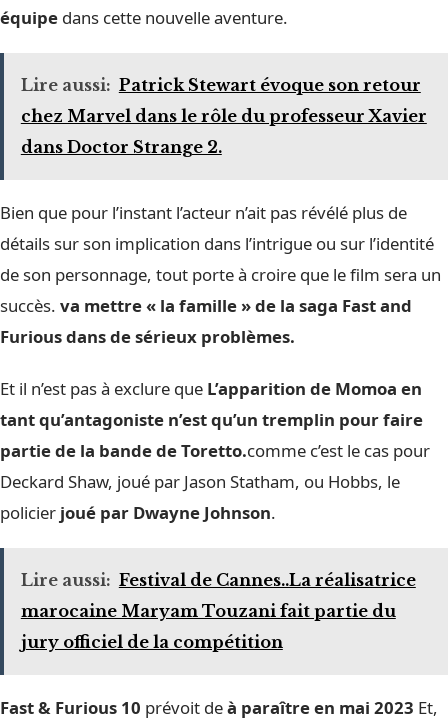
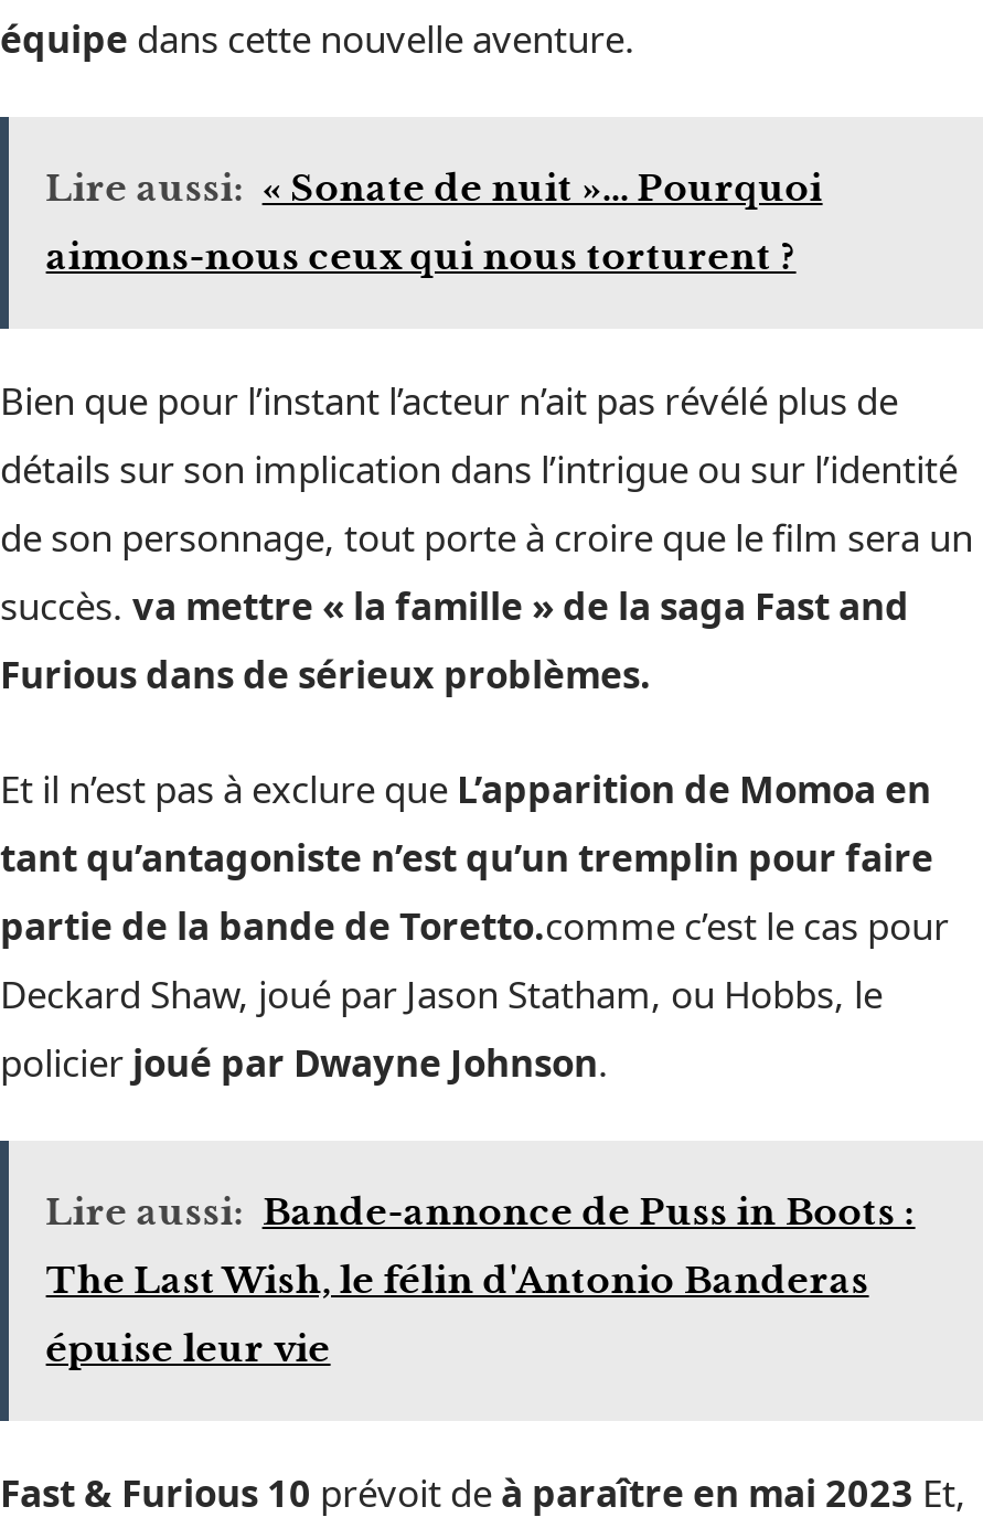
[21,75,427,157] Lire aussi: Patrick Stewart évoque son retour | chez Marvel dans le rôle du professeur Xavier | dans Doctor Strange 2. -> [46,166,823,278] Lire aussi: « Sonate de nuit »... Pourquoi | aimons-nous ceux qui nous torturent ?
[21,570,416,590] Lire aussi: Festival de Cannes..La réalisatrice -> [46,1190,915,1234] Lire aussi: Bande-annonce de Puss in Boots :
[21,601,396,621] marocaine Maryam Touzani fait partie du -> [46,1258,869,1302] The Last Wish, le félin d'Antonio Banderas
[21,632,283,652] jury officiel de la compétition -> [46,1327,331,1371] épuise leur vie

